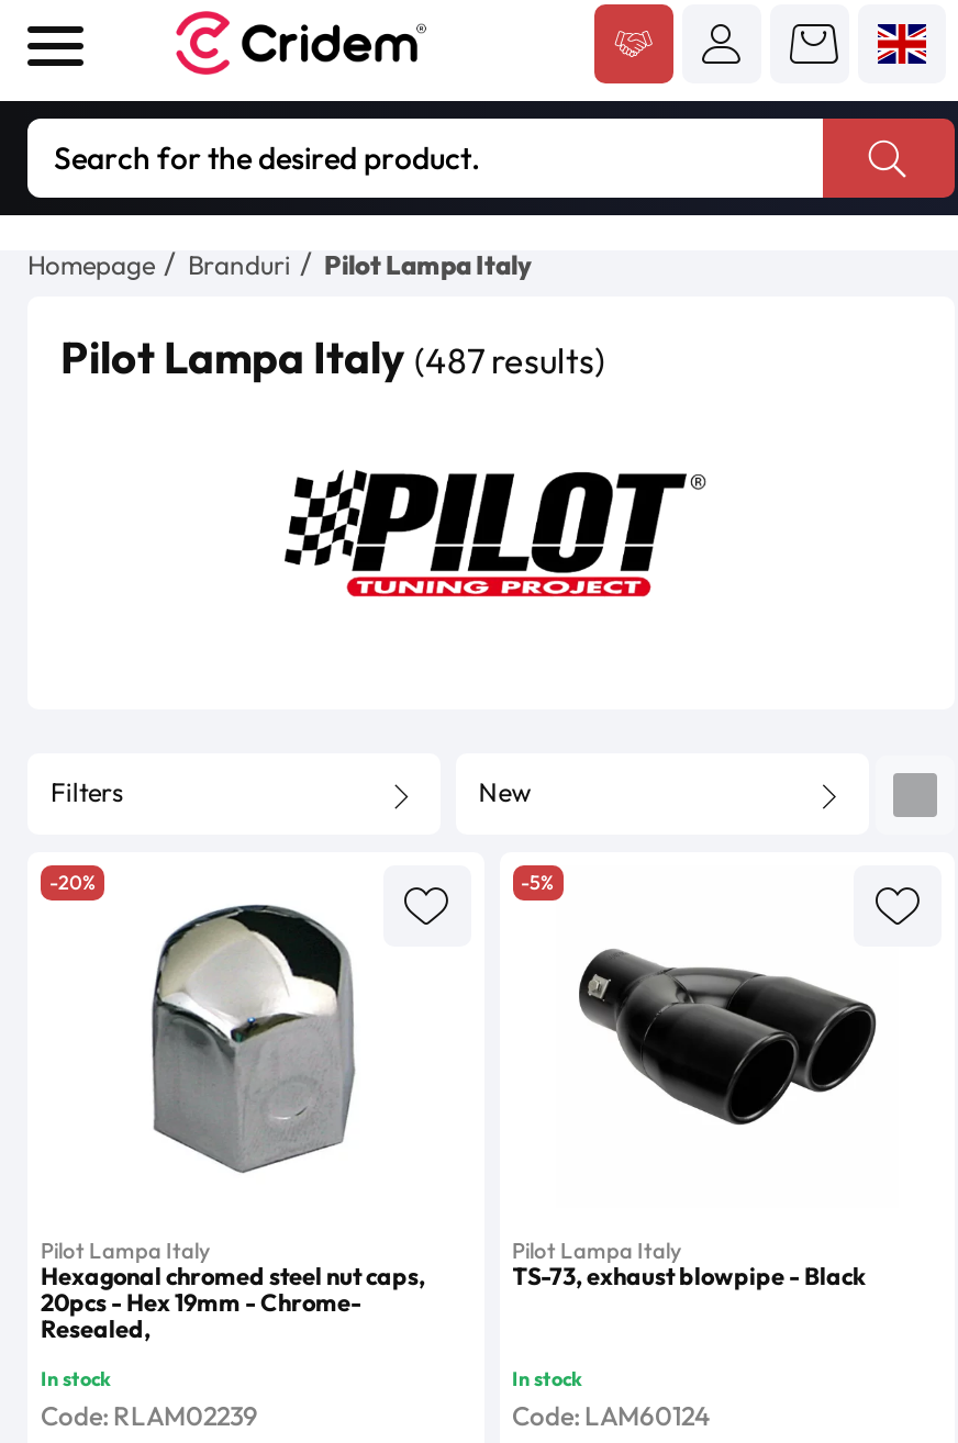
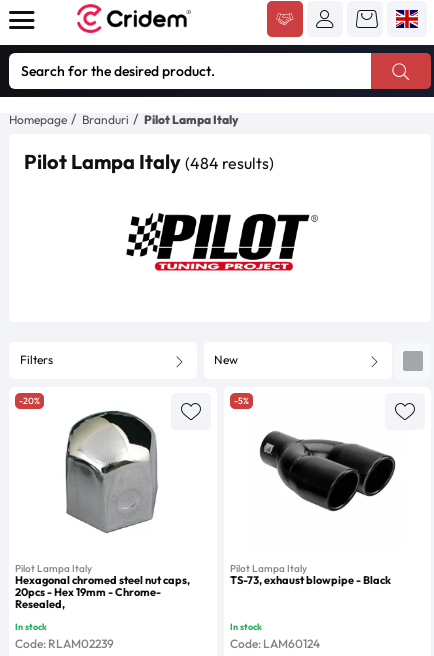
[60,329,605,384] Pilot Lampa Italy (487 results) -> [24,149,274,174] Pilot Lampa Italy (484 results)

